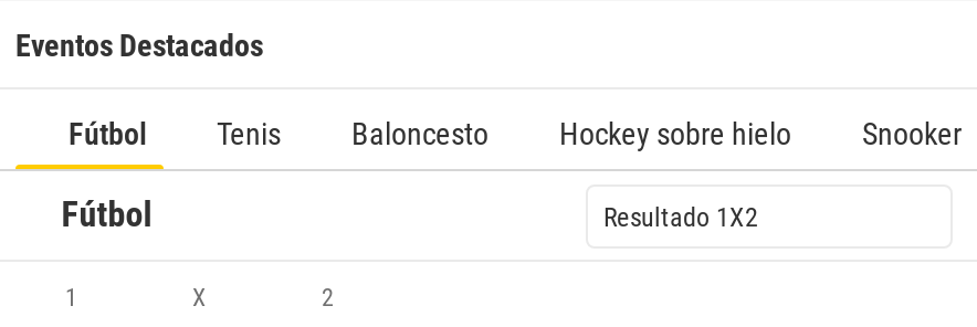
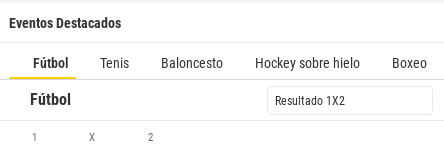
[862,116,962,151] Snooker -> [392,55,427,71] Boxeo

